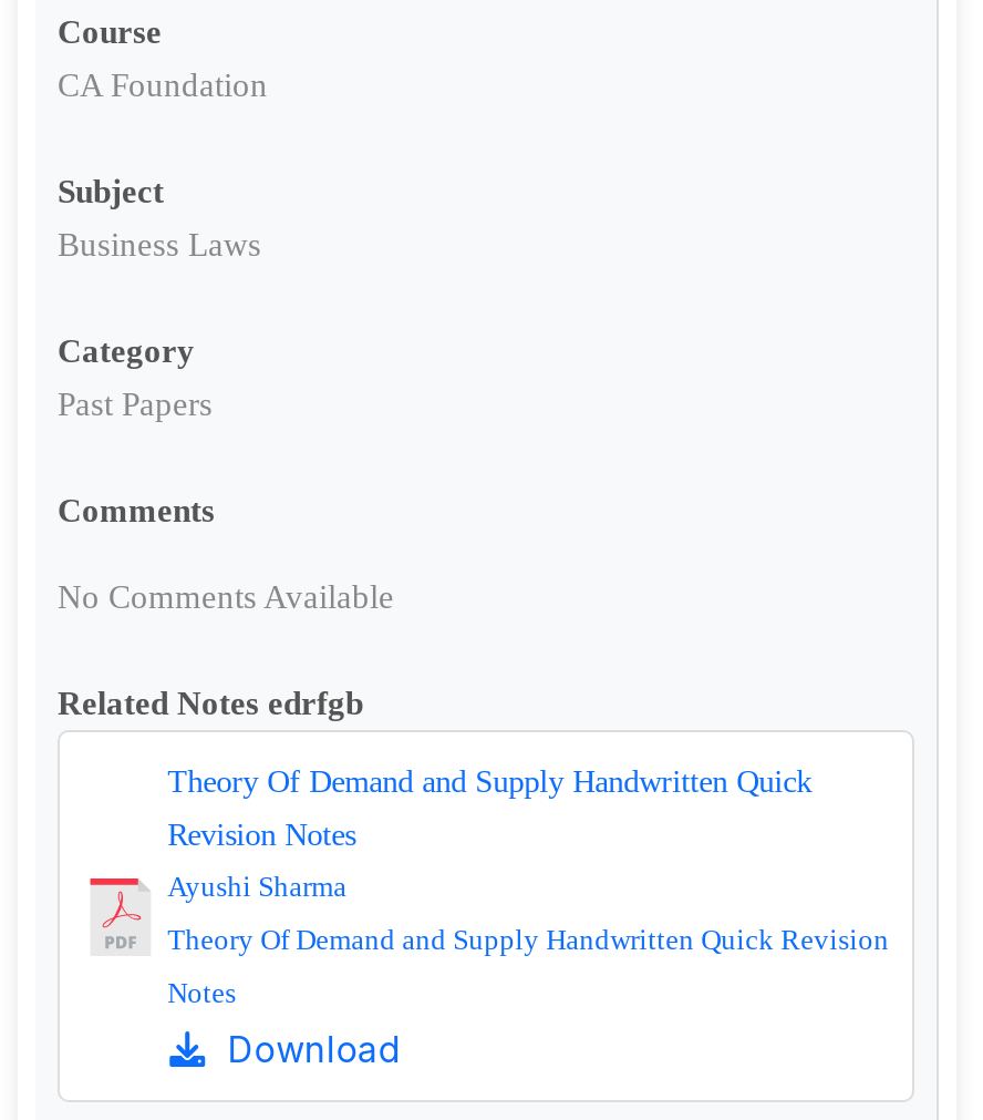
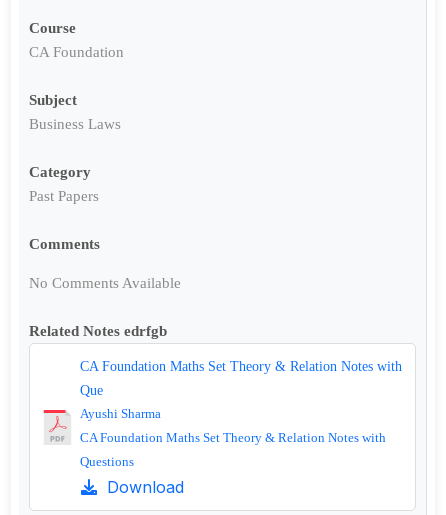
[167,763,812,799] Theory Of Demand and Supply Handwritten Quick -> [80,358,402,374] CA Foundation Maths Set Theory & Relation Notes with
[167,816,356,852] Revision Notes -> [80,382,103,398] Que
[167,923,889,956] Theory Of Demand and Supply Handwritten Quick Revision -> [80,430,386,445] CA Foundation Maths Set Theory & Relation Notes with
[167,976,236,1009] Notes -> [80,454,134,469] Questions

